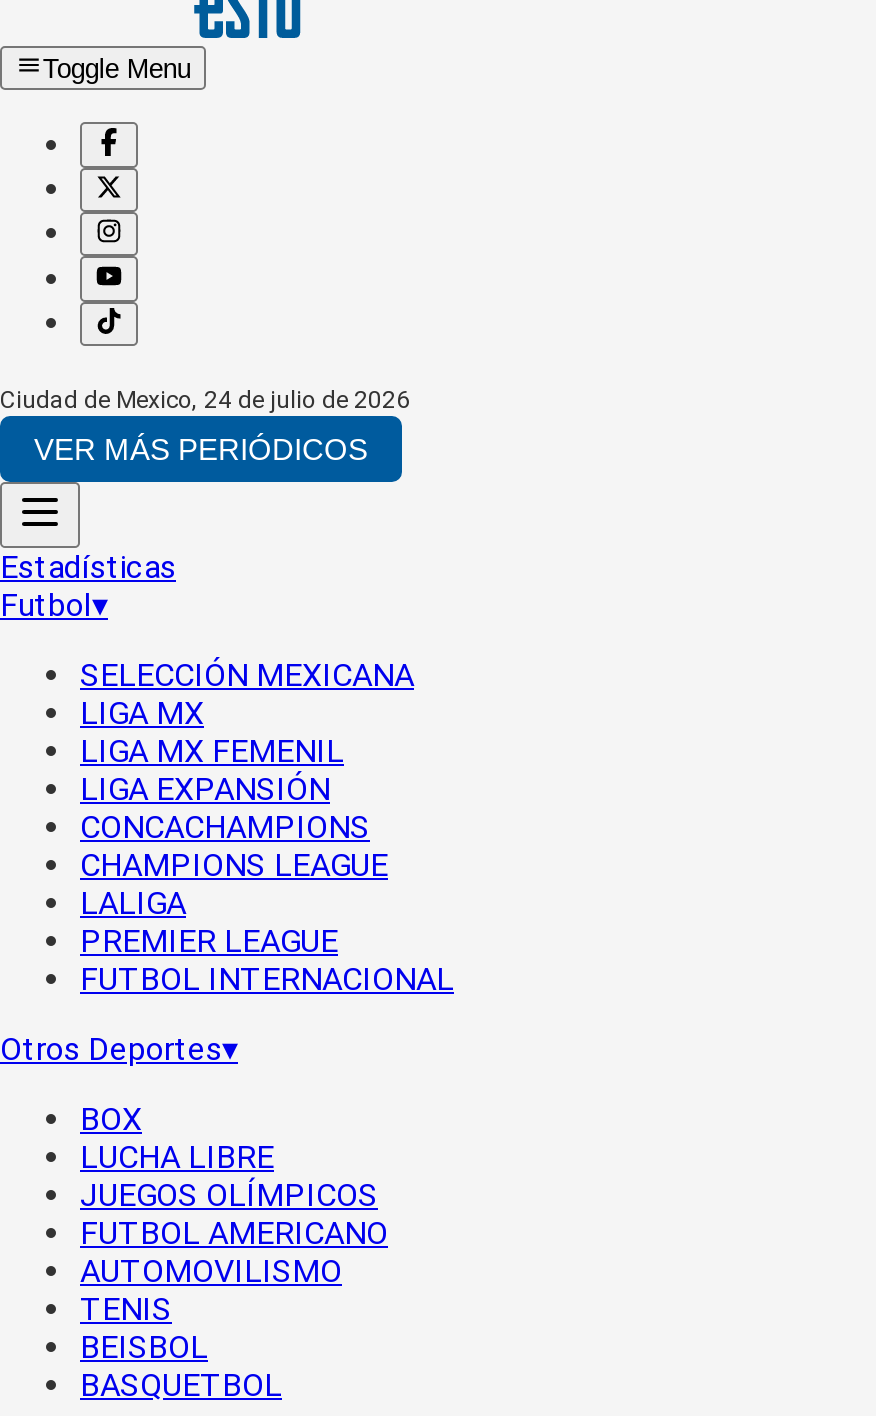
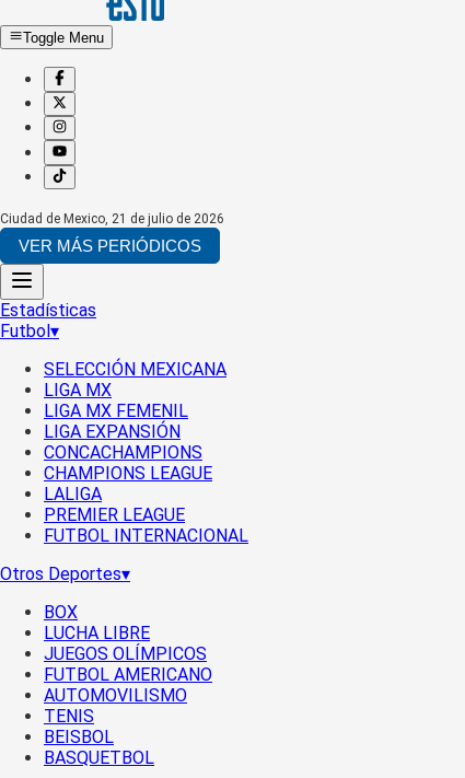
[0,386,410,414] Ciudad de Mexico, 24 de julio de 2026 -> [0,211,224,227] Ciudad de Mexico, 21 de julio de 2026

